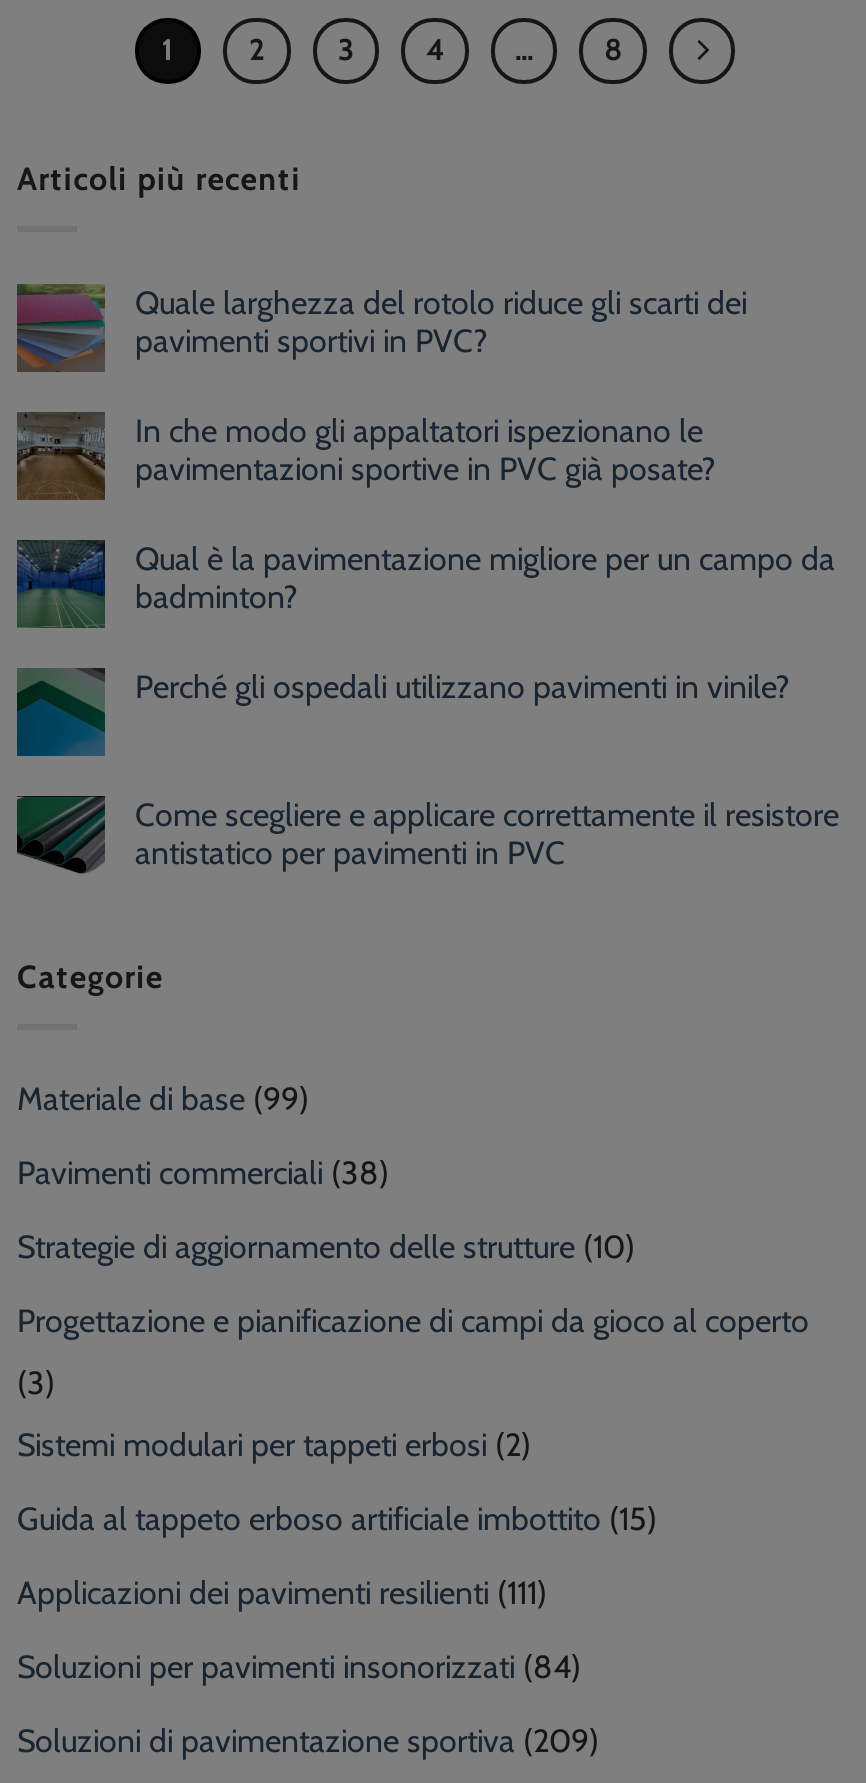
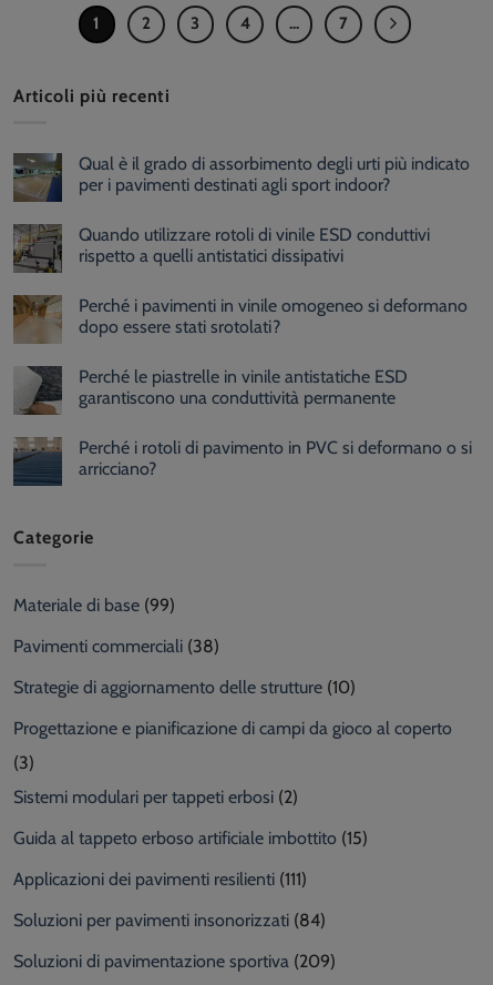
[604,31,622,67] 8 -> [339,13,348,33] 7
[15,283,747,373] [image] | Quale larghezza del rotolo riduce gli scarti dei | pavimenti sportivi in PVC? -> [12,152,470,203] [image] | Qual è il grado di assorbimento degli urti più indicato | per i pavimenti destinati agli sport indoor?
[15,411,715,501] [image] | In che modo gli appaltatori ispezionano le | pavimentazioni sportive in PVC già posate? -> [12,223,430,274] [image] | Quando utilizzare rotoli di vinile ESD conduttivi | rispetto a quelli antistatici dissipativi
[15,537,835,629] [image] | Qual è la pavimentazione migliore per un campo da | badminton? -> [12,294,468,344] [image] | Perché i pavimenti in vinile omogeneo si deformano | dopo essere stati srotolati?
[15,667,789,759] [image] | Perché gli ospedali utilizzano pavimenti in vinile? -> [13,365,408,416] [image] | Perché le piastrelle in vinile antistatiche ESD | garantiscono una conduttività permanente
[15,793,839,883] [image] | Come scegliere e applicare correttamente il resistore | antistatico per pavimenti in PVC -> [12,437,472,487] [image] | Perché i rotoli di pavimento in PVC si deformano o si | arricciano?

